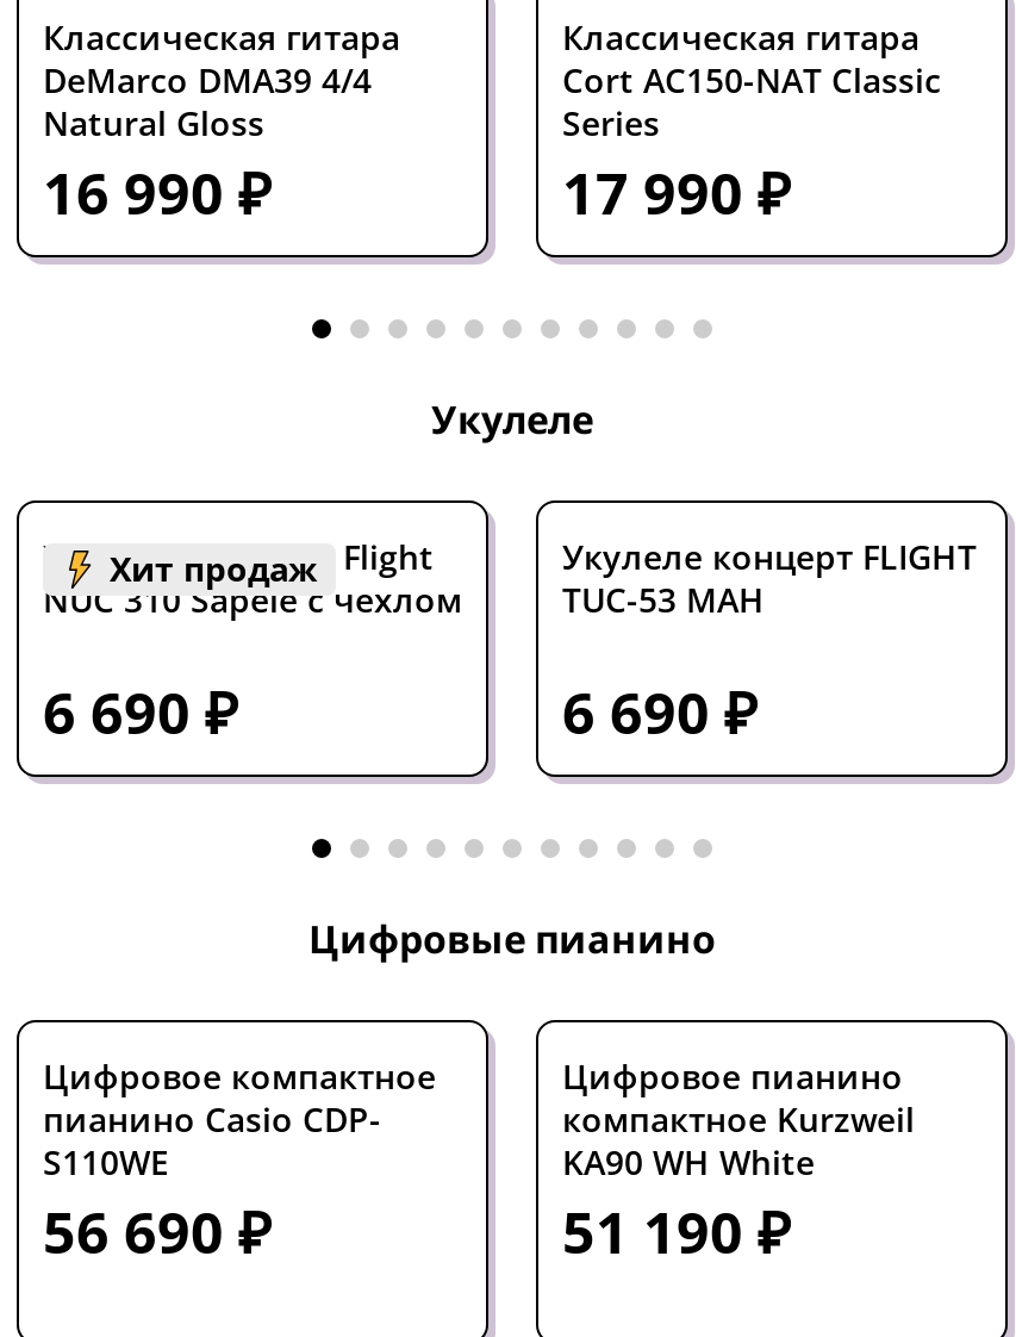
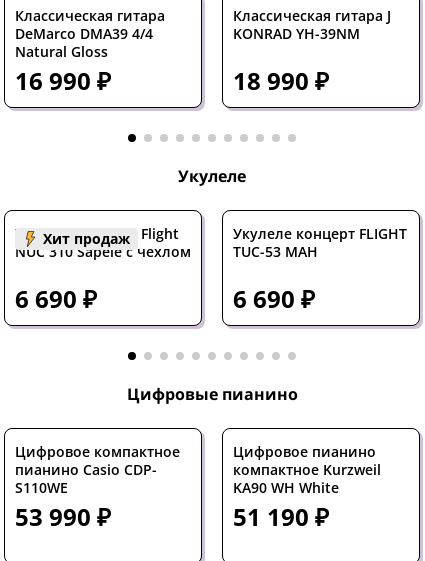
[562,14,941,231] Классическая гитара | Cort AC150-NAT Classic | Series | 17 990 ₽ -> [233,6,391,97] Классическая гитара J | KONRAD YH-39NM | 18 990 ₽
[43,1192,272,1270] 56 690 ₽ -> [15,500,111,533] 53 990 ₽

